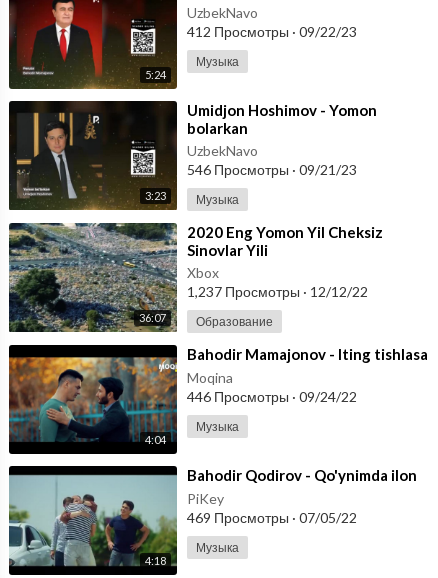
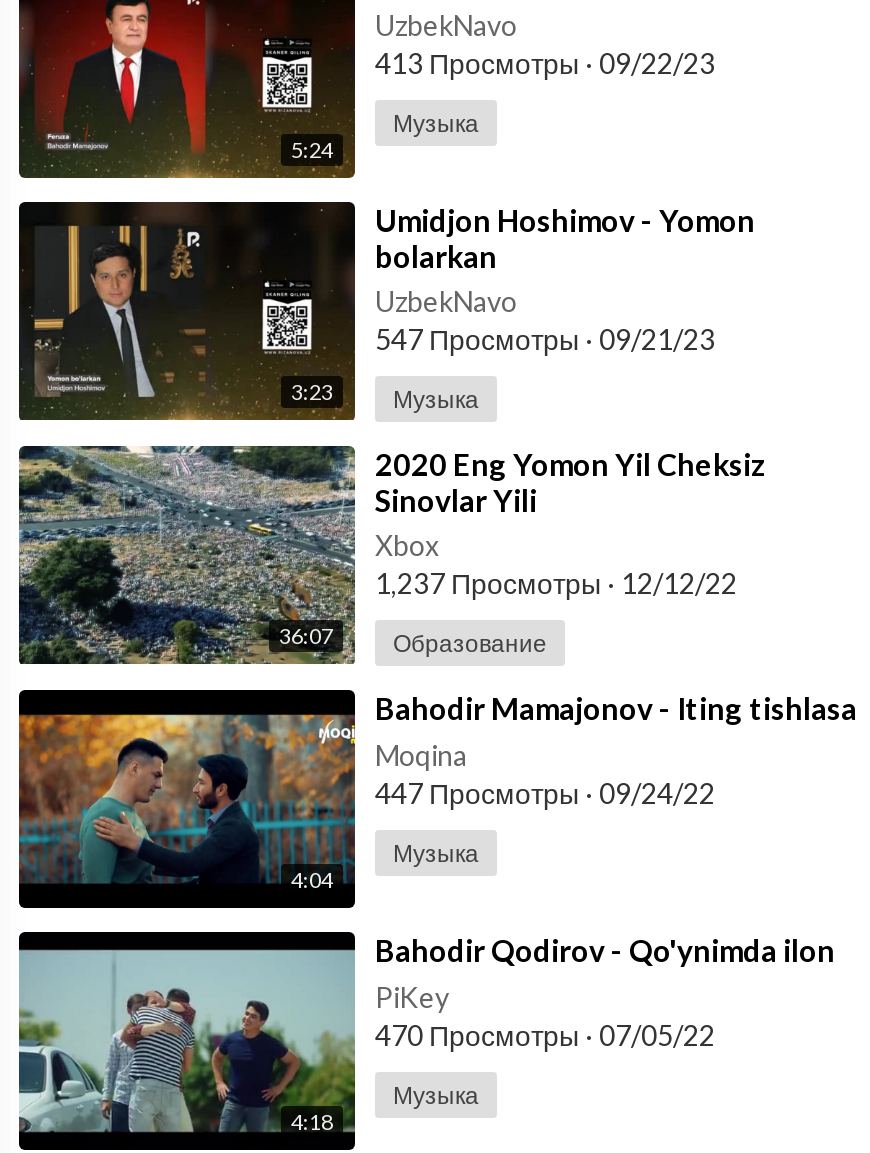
[187,23,357,40] 412 Просмотры · 09/22/23 -> [375,46,715,80] 413 Просмотры · 09/22/23
[187,161,357,178] 546 Просмотры · 09/21/23 -> [375,322,715,356] 547 Просмотры · 09/21/23
[187,388,357,405] 446 Просмотры · 09/24/22 -> [375,776,715,810] 447 Просмотры · 09/24/22
[187,509,357,526] 469 Просмотры · 07/05/22 -> [375,1018,715,1052] 470 Просмотры · 07/05/22

